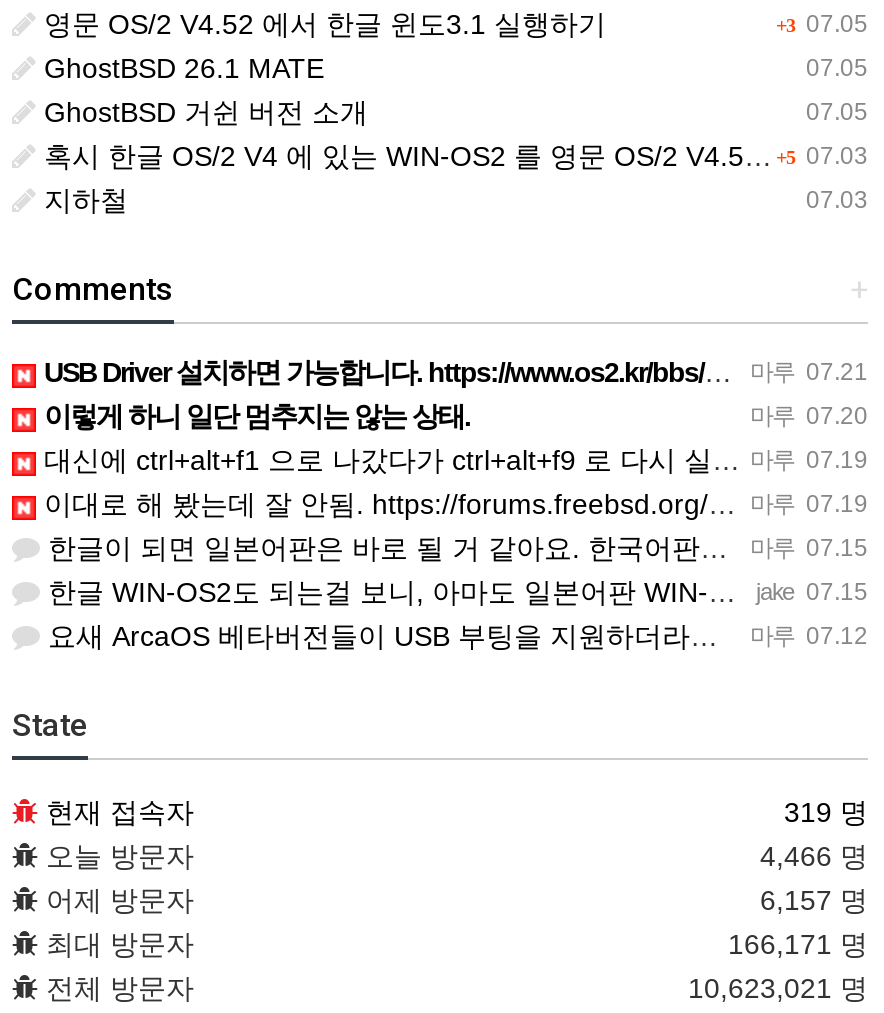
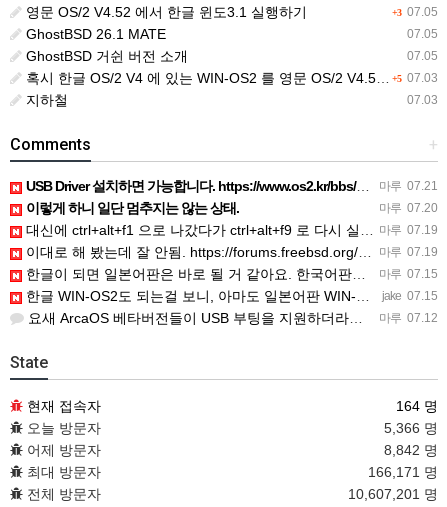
[784,797,868,829] 319 명 -> [396,398,438,414] 164 명
[760,841,868,873] 4,466 명 -> [384,420,438,436] 5,366 명
[760,885,868,917] 6,157 명 -> [384,442,438,458] 8,842 명
[688,973,868,1005] 10,623,021 명 -> [348,486,438,502] 10,607,201 명

